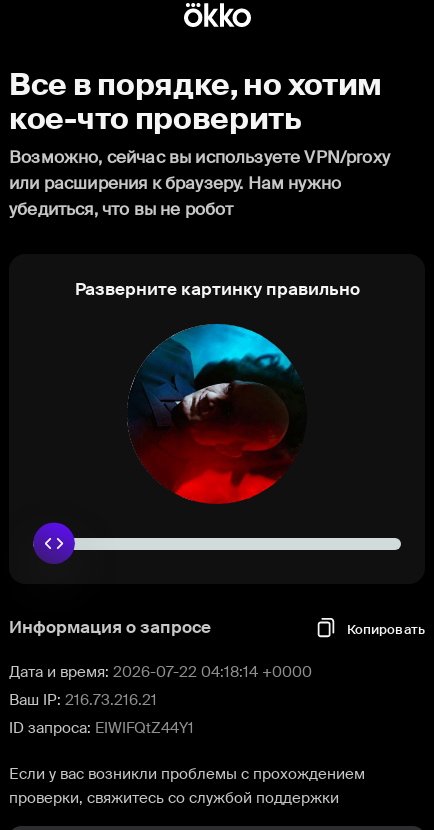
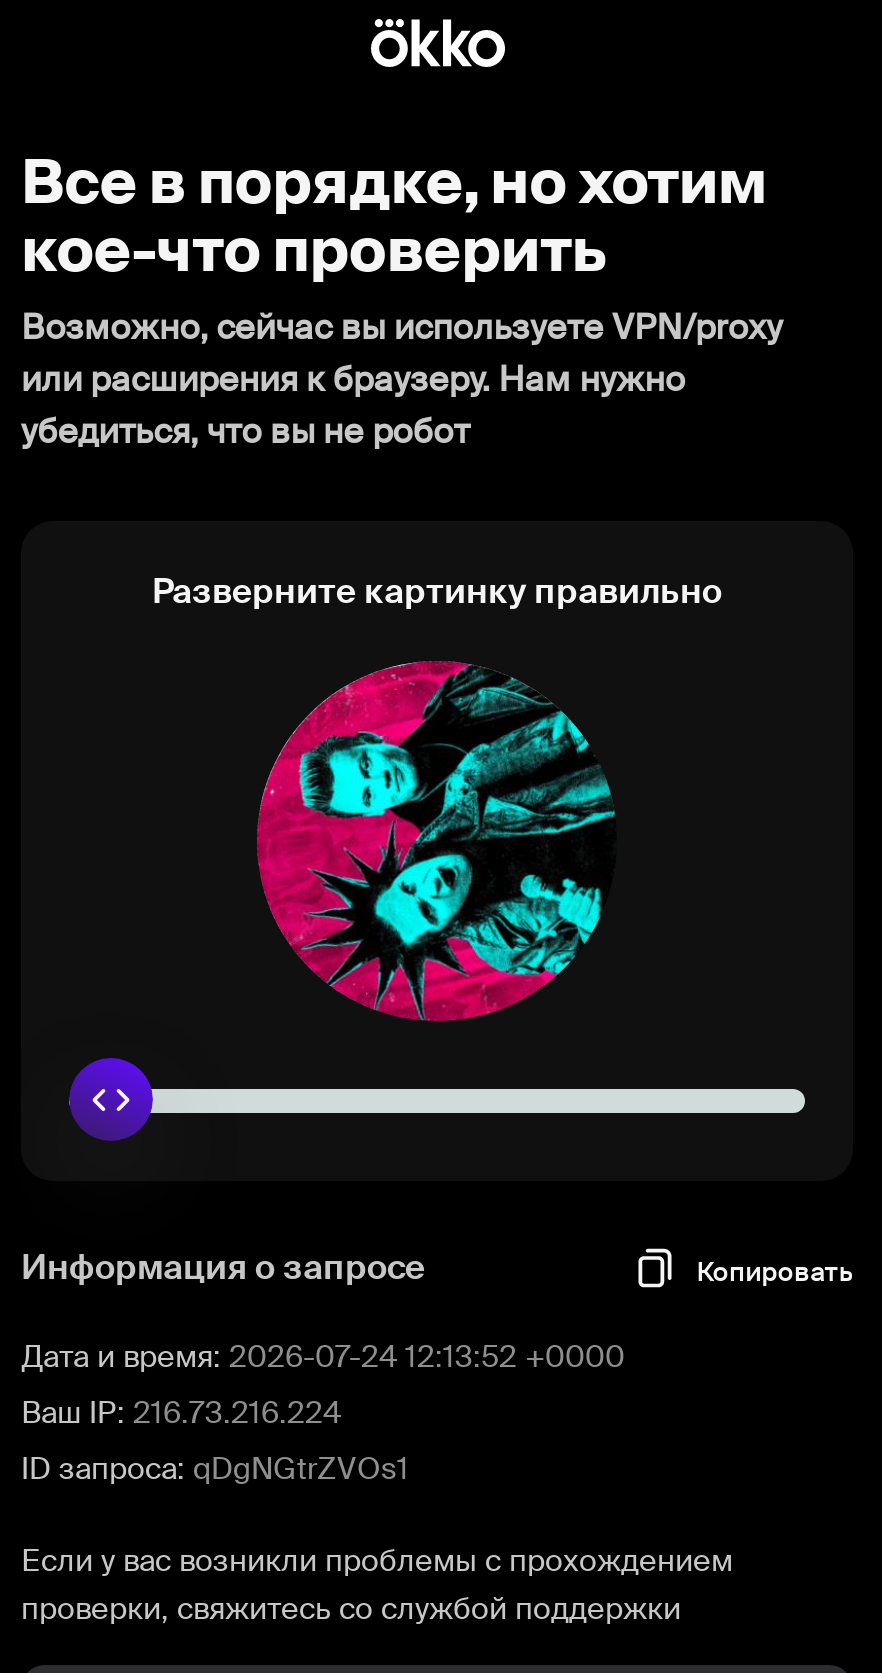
[127,323,305,504] [image] -> [255,659,617,1021] [image]
[9,662,312,682] Дата и время: 2026-07-22 04:18:14 +0000 -> [21,1337,625,1377] Дата и время: 2026-07-24 12:13:52 +0000
[9,690,157,710] Ваш IP: 216.73.216.21 -> [21,1393,341,1433] Ваш IP: 216.73.216.224
[9,718,194,738] ID запроса: EIWIFQtZ44Y1 -> [21,1449,409,1489] ID запроса: qDgNGtrZVOs1

